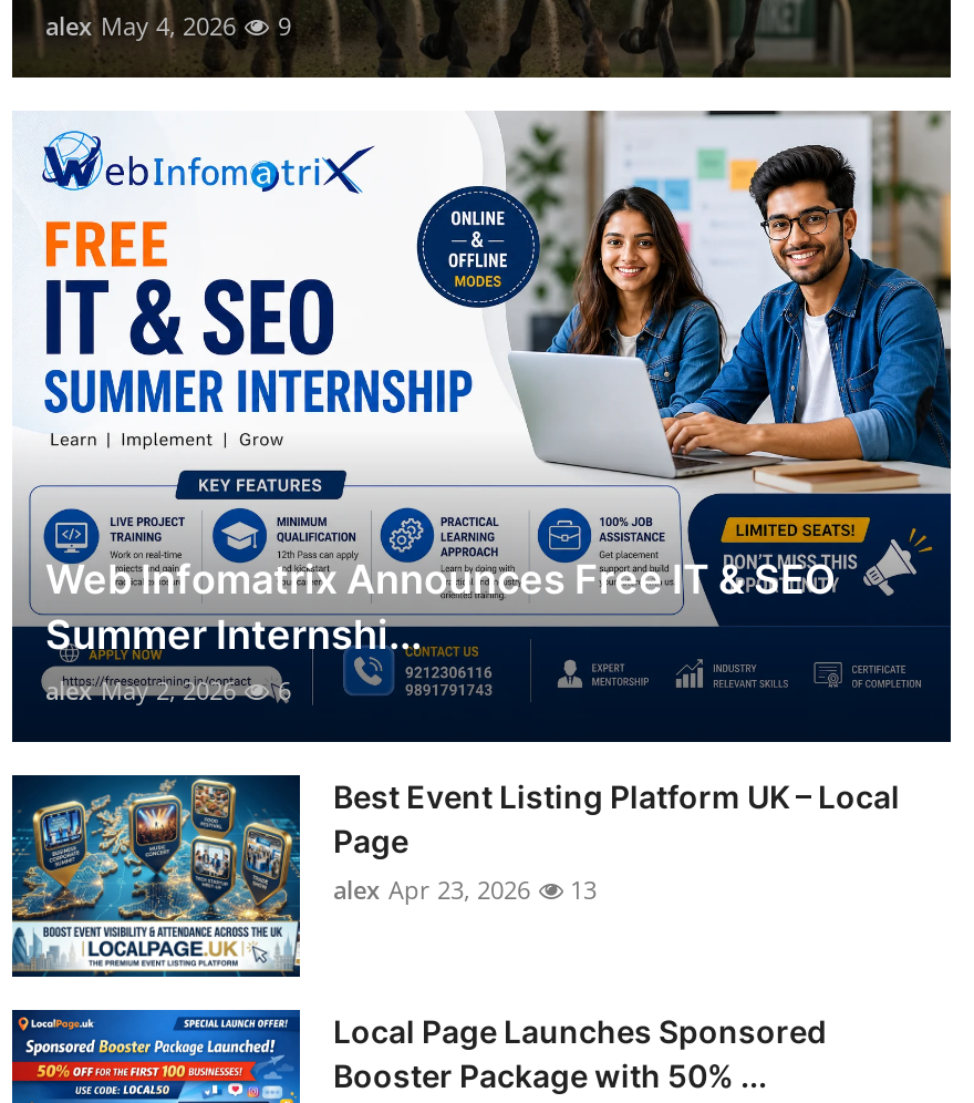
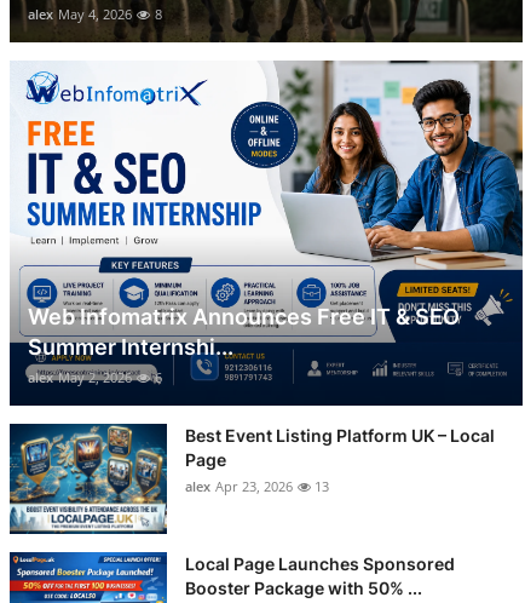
[45,9,291,42] alex May 4, 2026 9 -> [28,5,162,23] alex May 4, 2026 8

